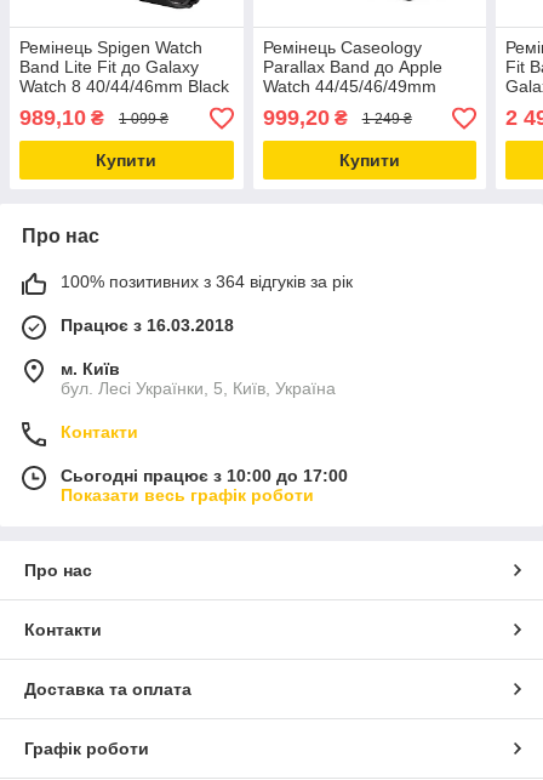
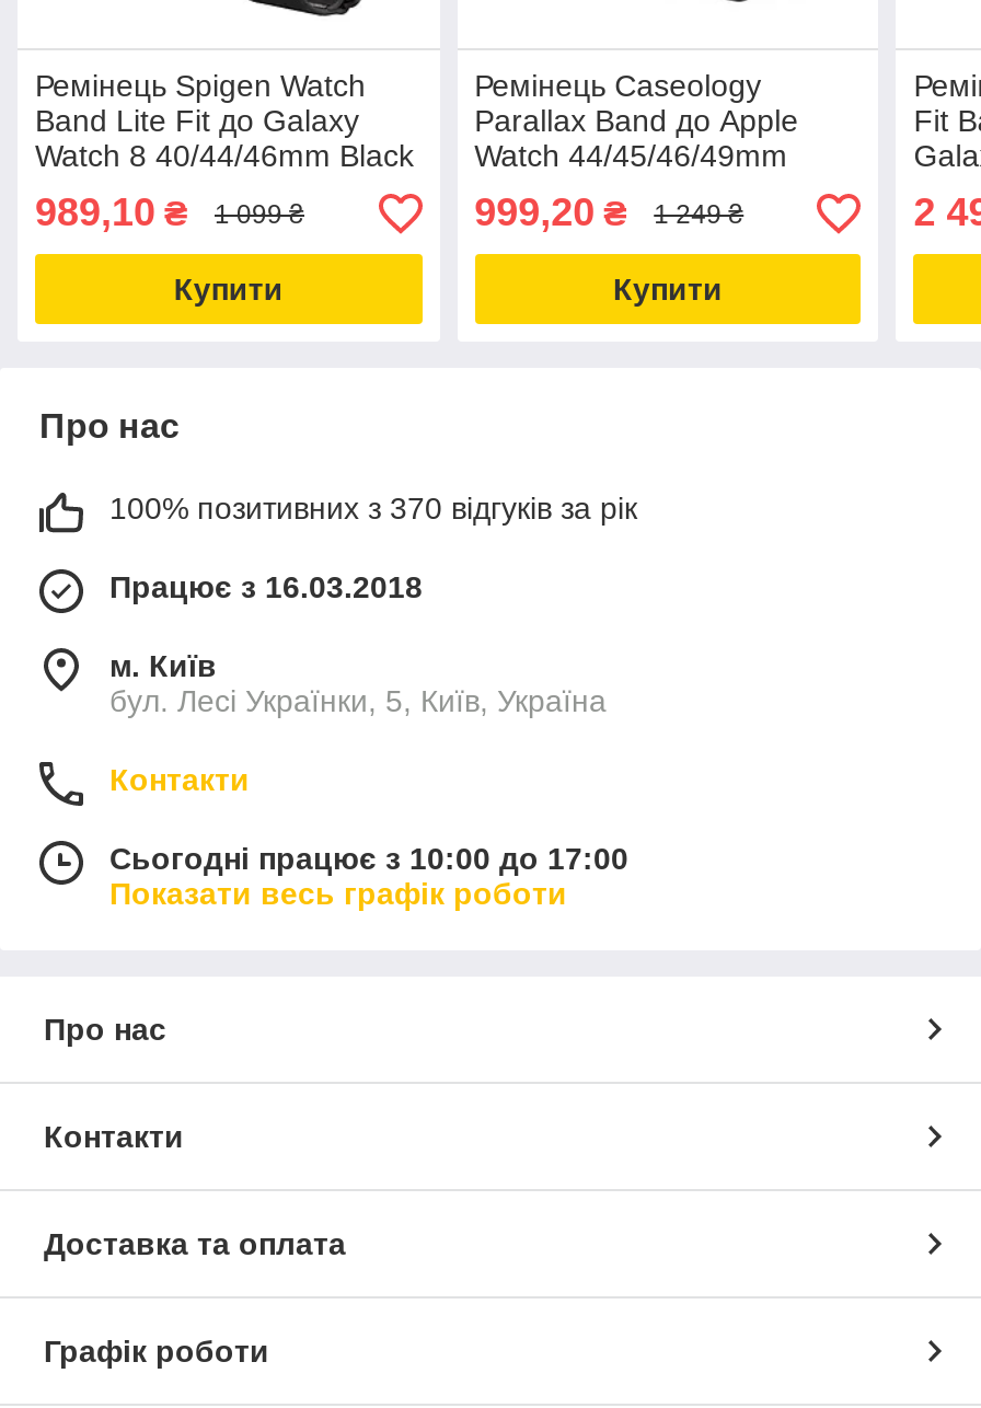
[61,272,353,292] 100% позитивних з 364 відгуків за рік -> [109,492,637,527] 100% позитивних з 370 відгуків за рік

